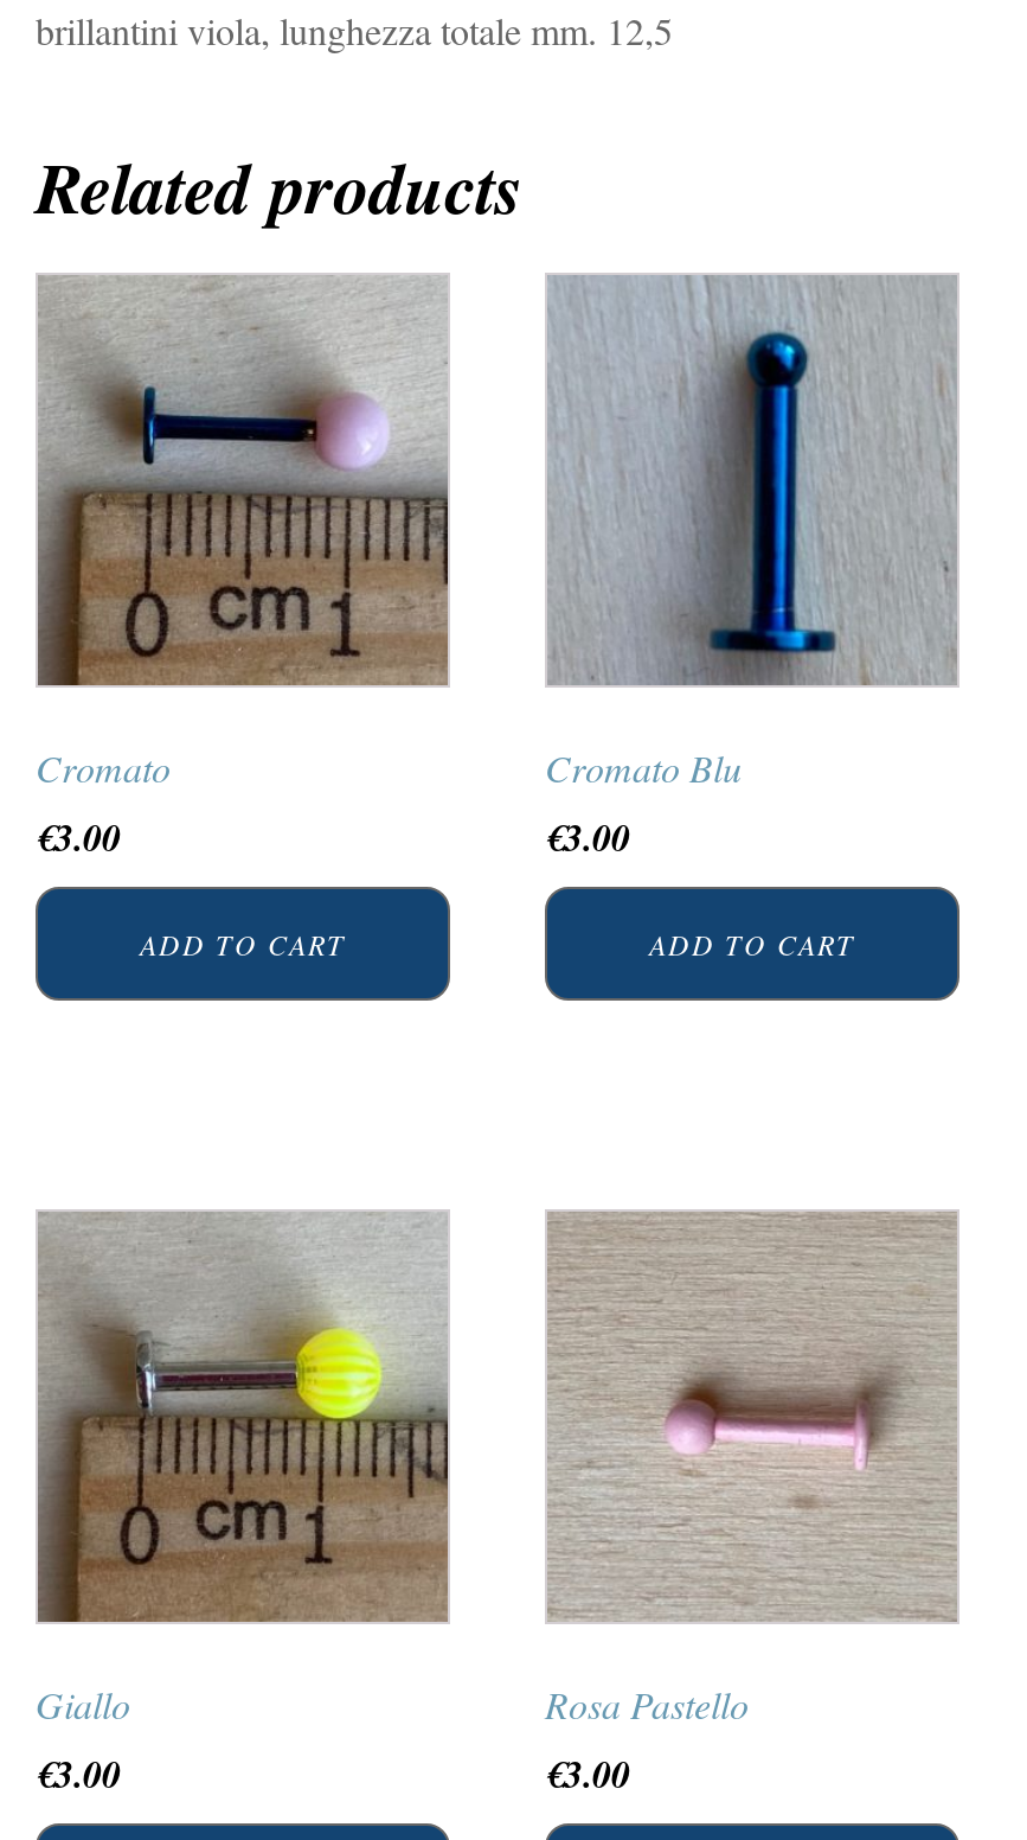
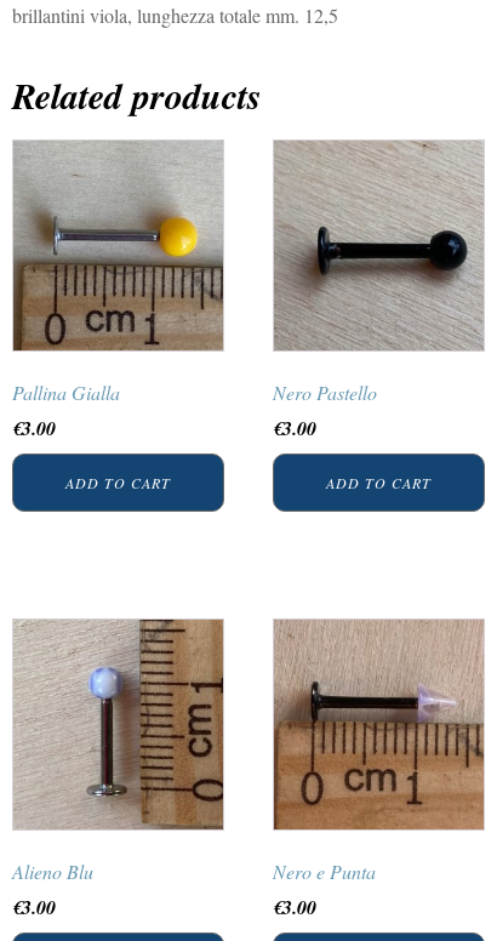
[545,277,955,792] [image] | Cromato Blu -> [273,142,480,405] [image] | Nero Pastello
[36,360,448,792] [image] | Cromato -> [12,186,223,405] [image] | Pallina Gialla
[36,1212,450,1729] [image] | Giallo -> [12,618,224,884] [image] | Alieno Blu
[545,1314,955,1729] [image] | Rosa Pastello -> [273,672,484,884] [image] | Nero e Punta

